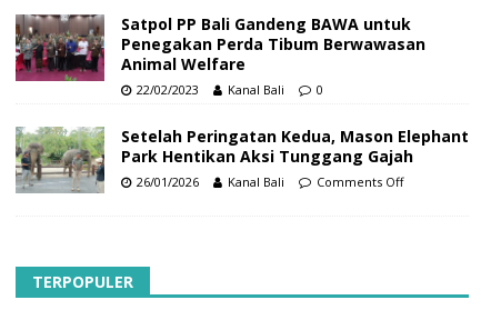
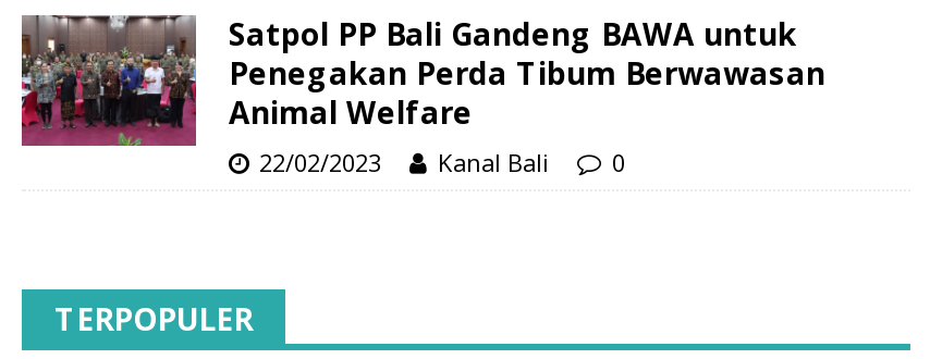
[14,126,469,193] [image] | Setelah Peringatan Kedua, Mason Elephant | Park Hentikan Aksi Tunggang Gajah | 26/01/2026 | Kanal Bali | Comments Off -> none

